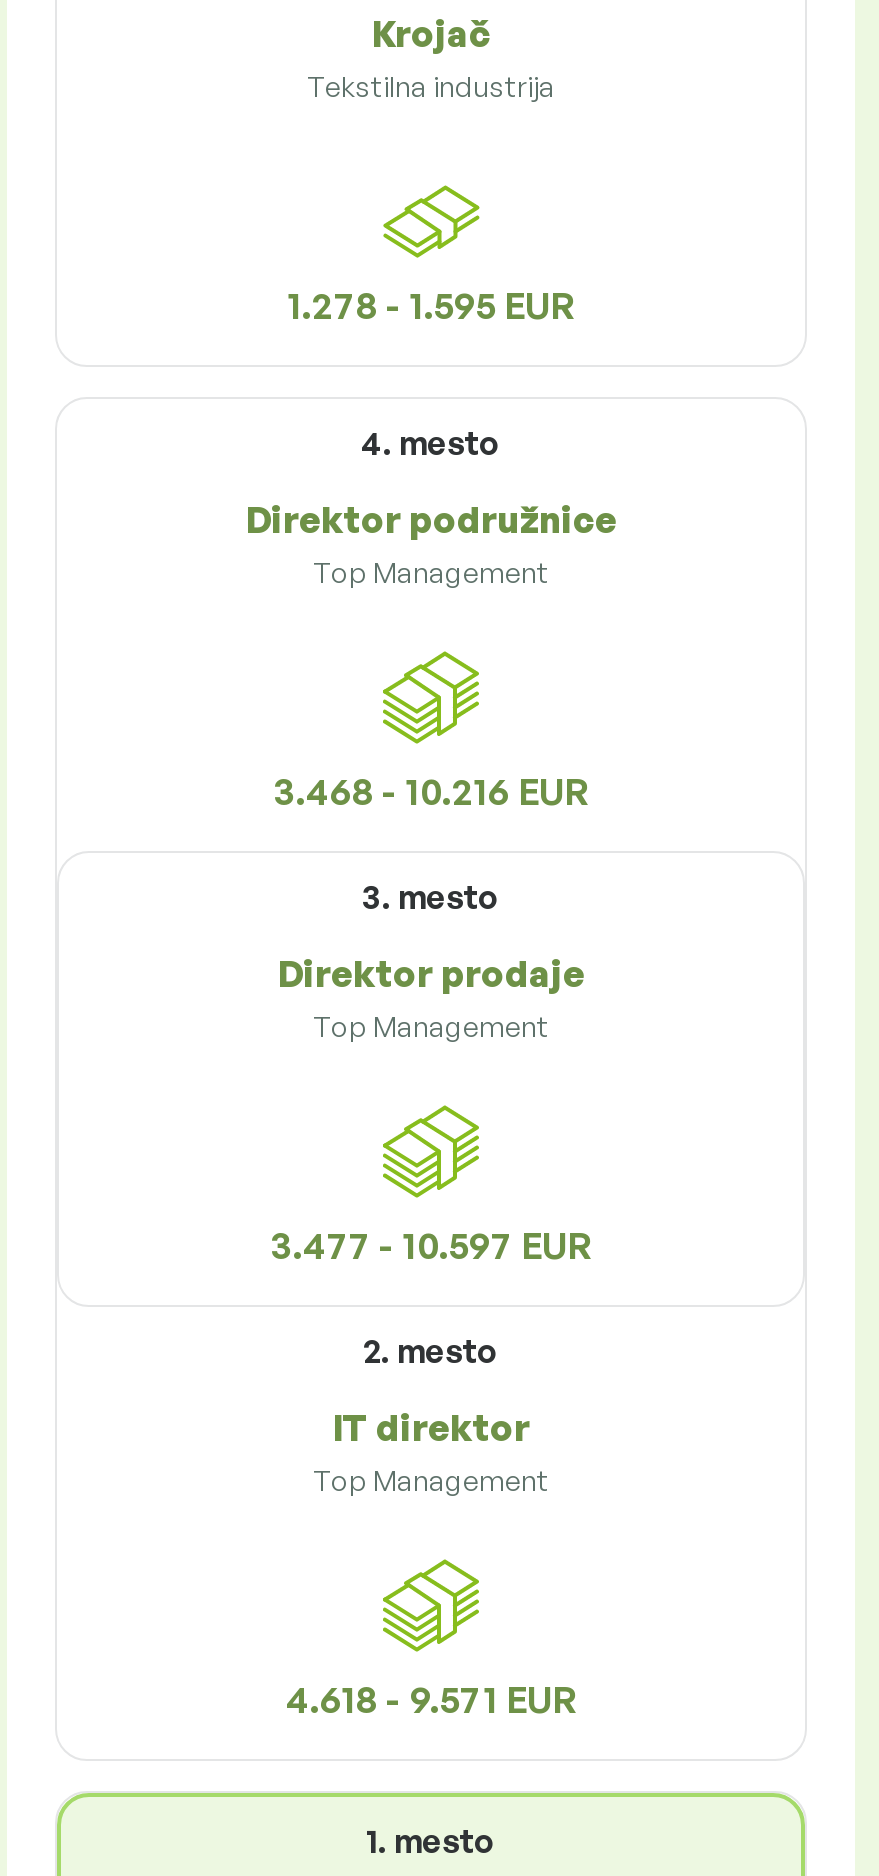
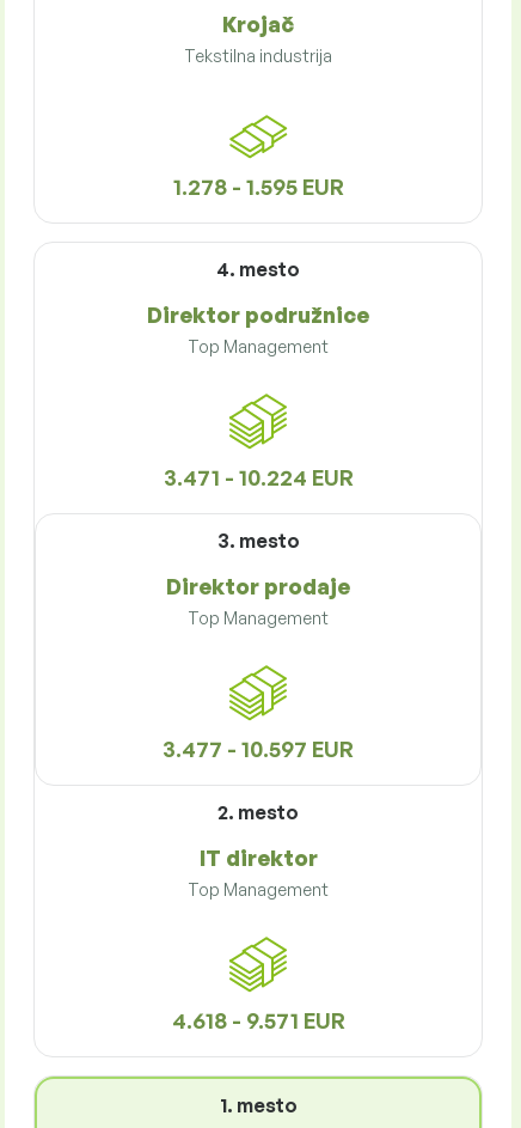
[274,769,588,813] 3.468 - 10.216 EUR -> [163,464,353,491] 3.471 - 10.224 EUR

